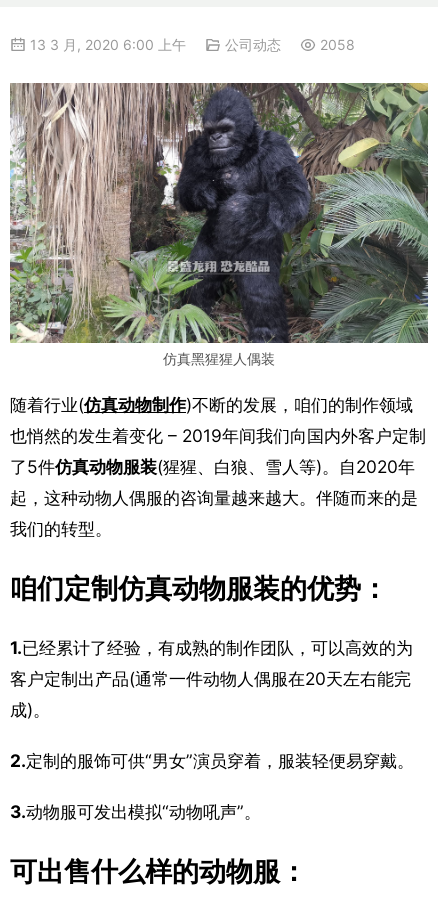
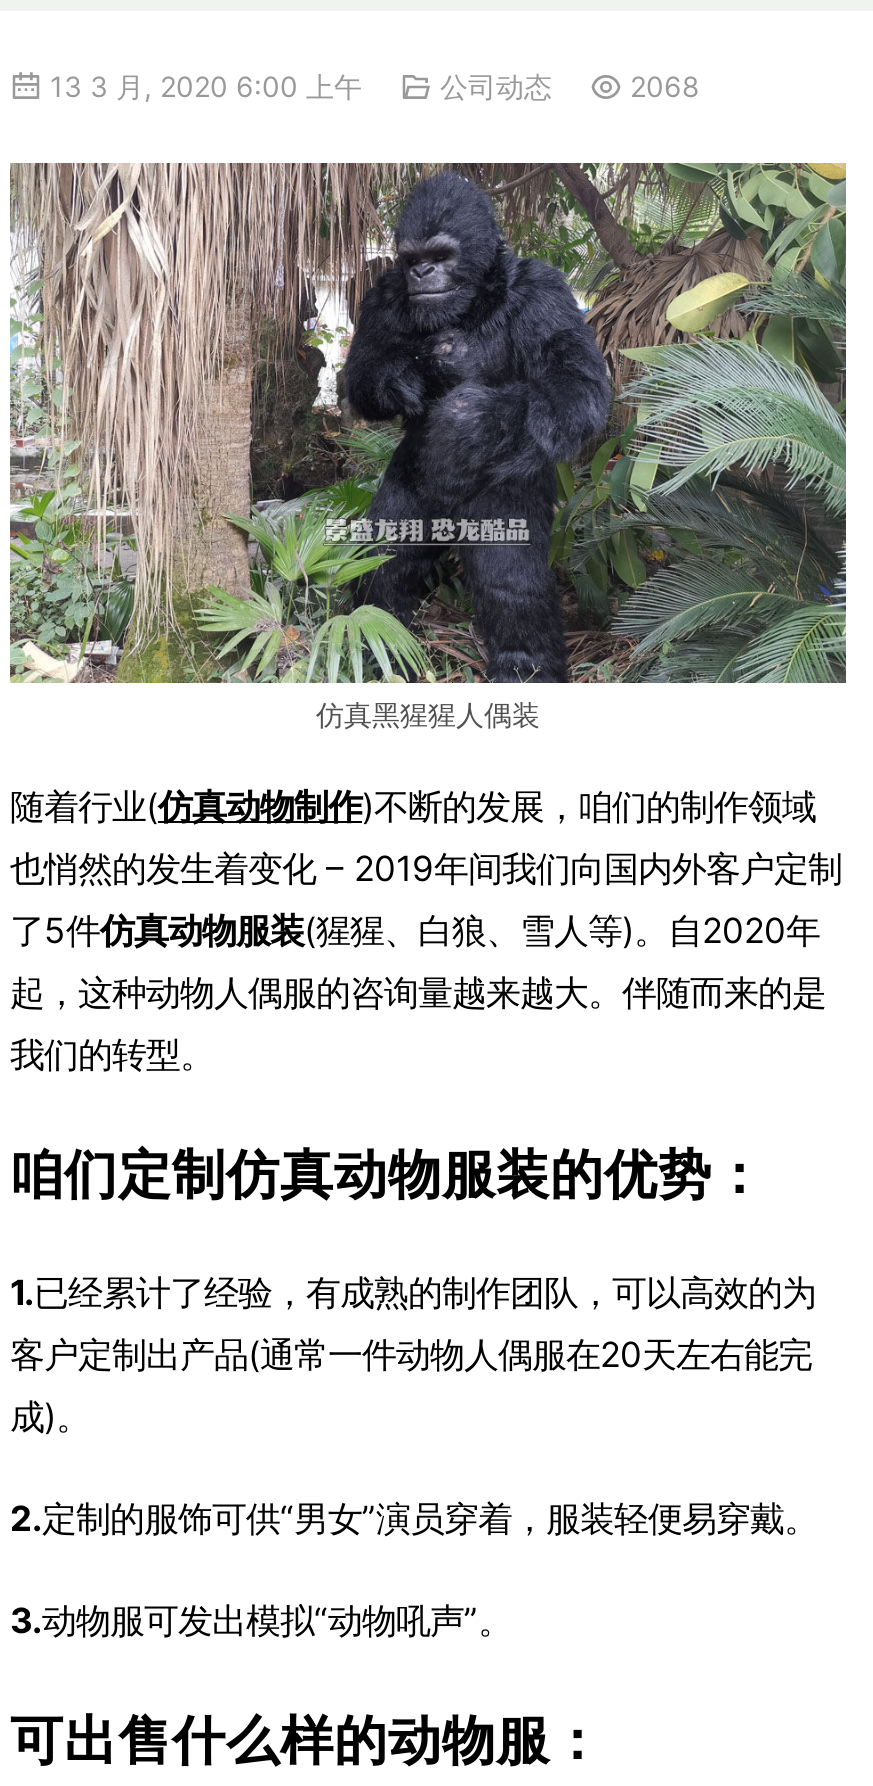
[316,36,355,53] 2058 -> [622,69,700,103] 2068

